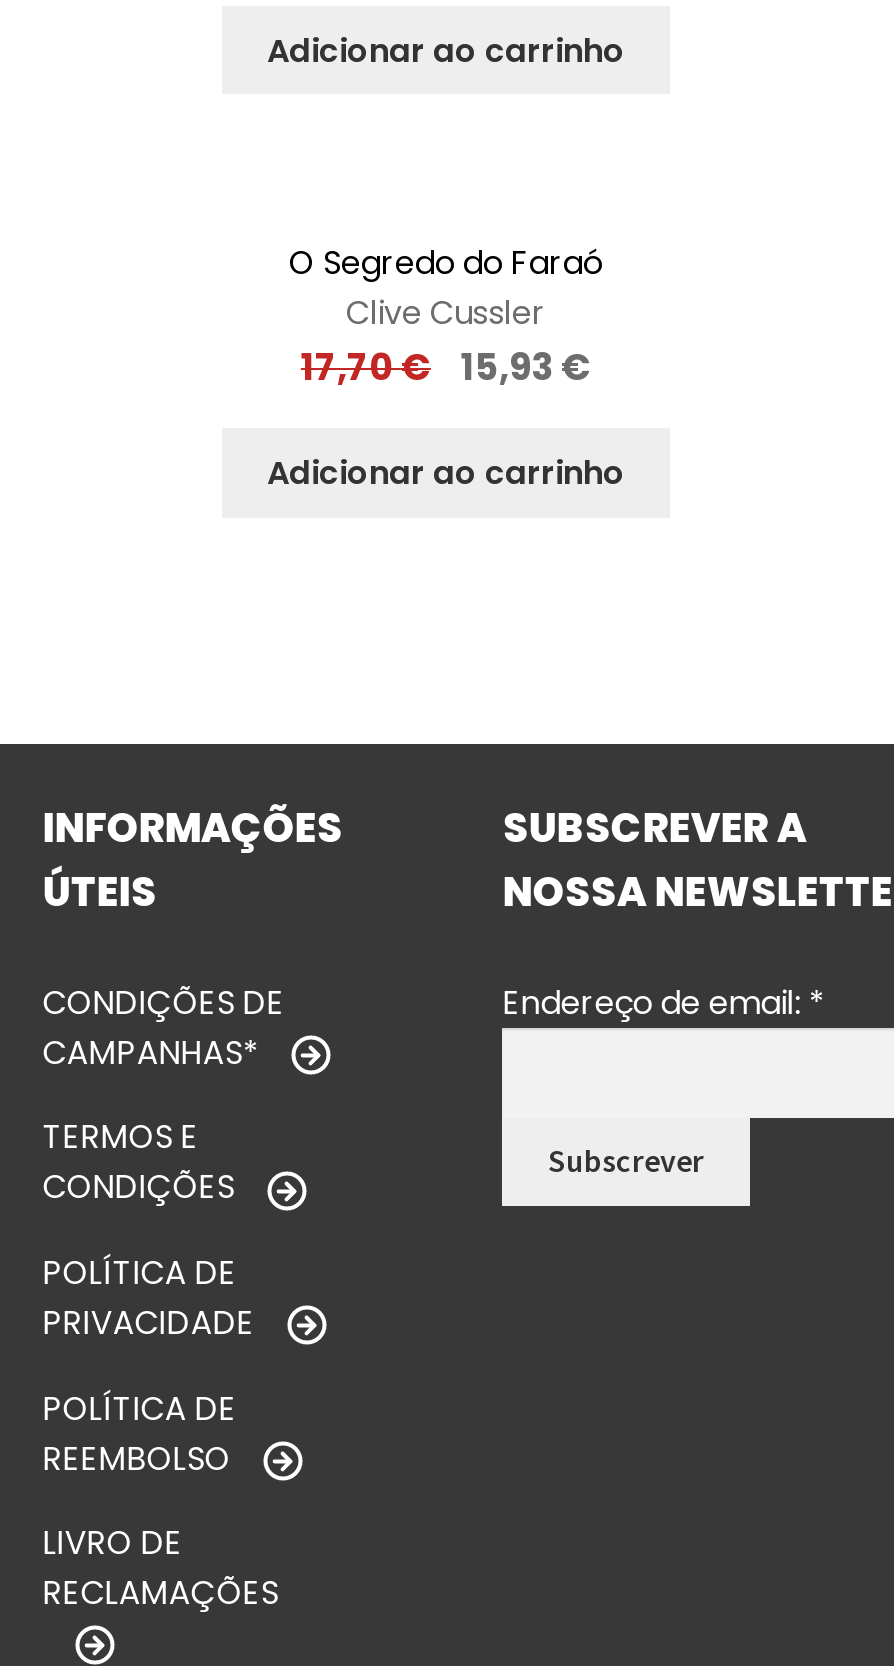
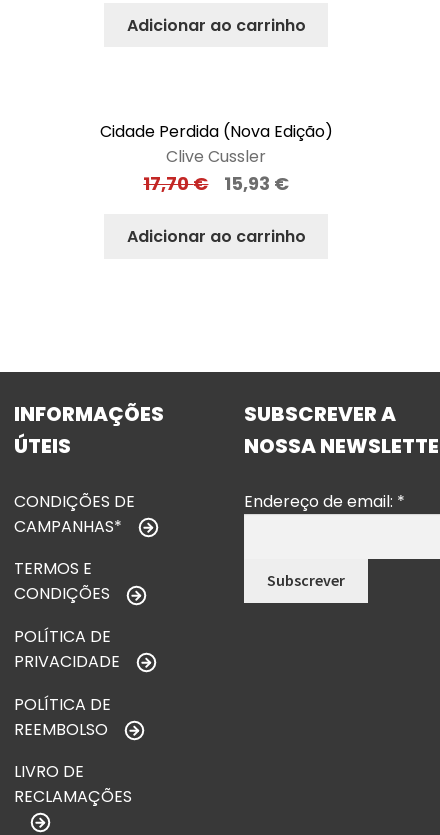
[289,240,603,286] O Segredo do Faraó -> [99,120,332,143] Cidade Perdida (Nova Edição)

